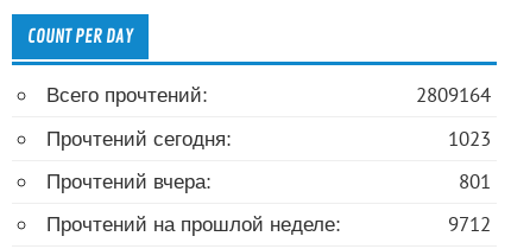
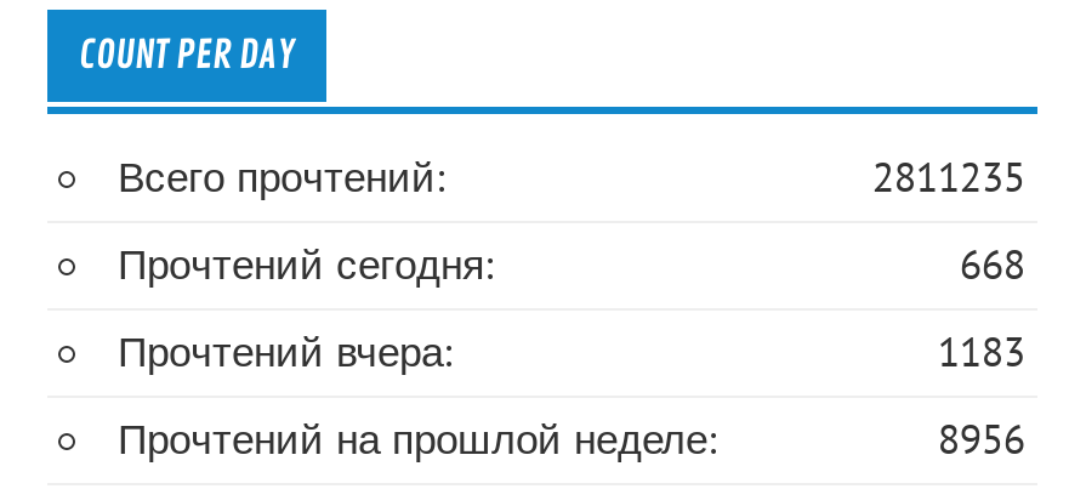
[416,82,491,108] 2809164 -> [872,149,1025,202] 2811235
[448,125,491,151] 1023 -> [959,237,1025,290] 668
[458,168,491,194] 801 -> [937,324,1025,378] 1183
[448,211,491,237] 9712 -> [937,412,1025,465] 8956

